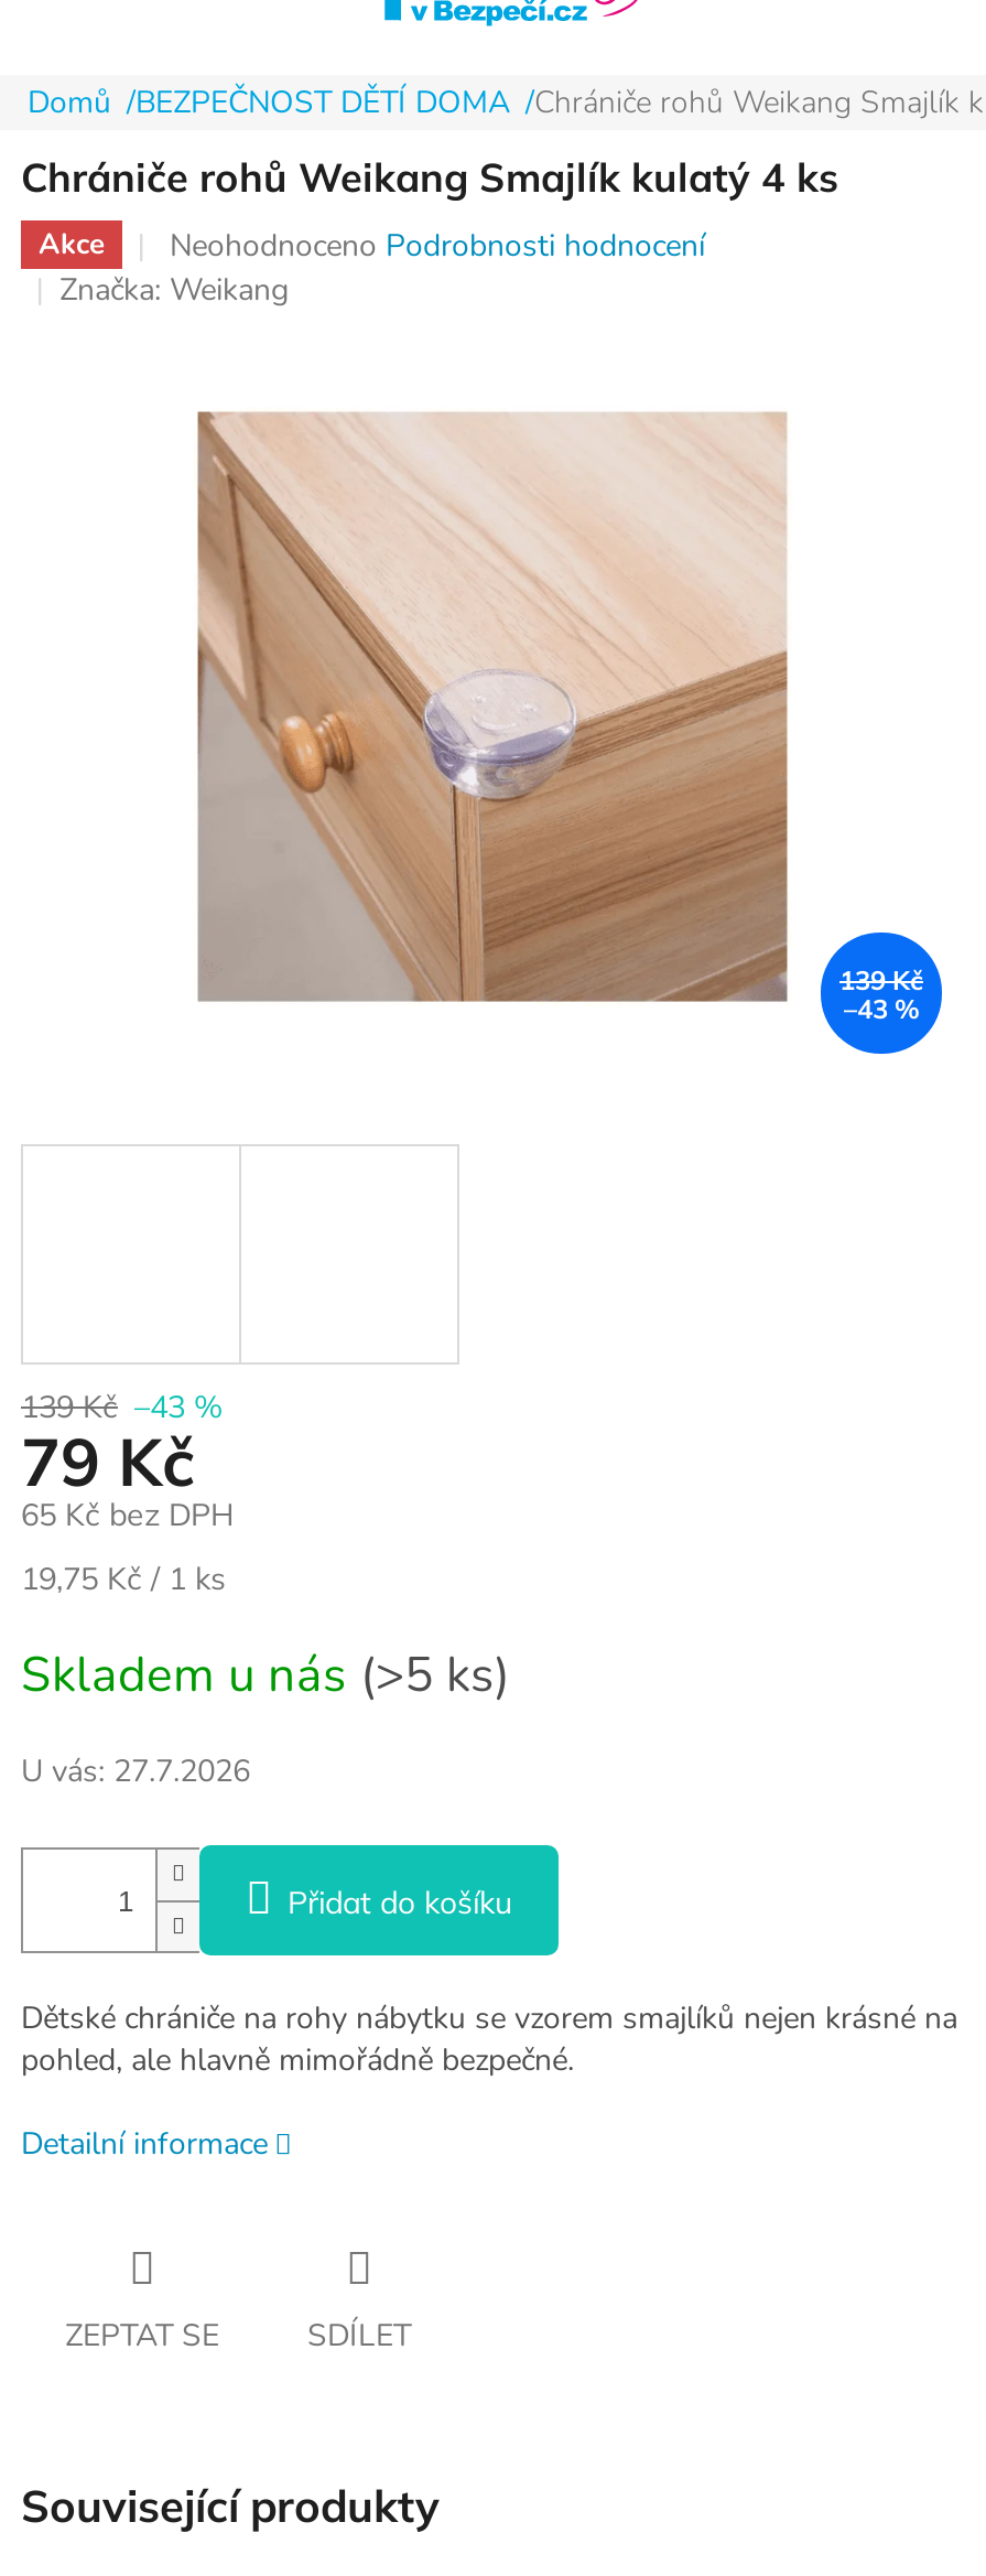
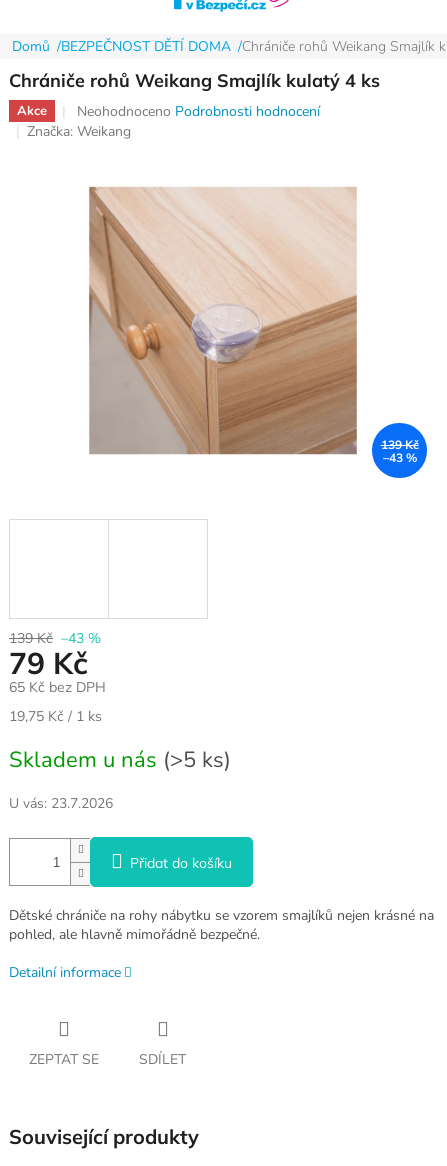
[21,1750,250,1792] U vás: 27.7.2026 -> [9,794,113,813] U vás: 23.7.2026

